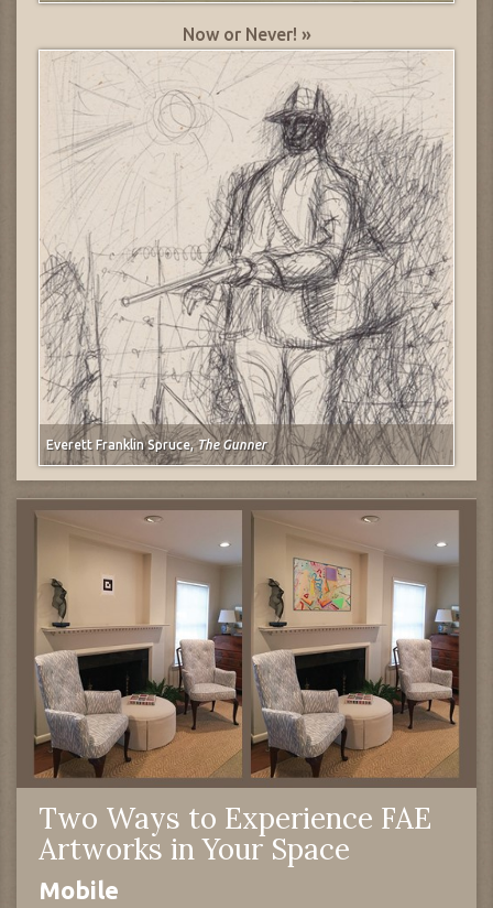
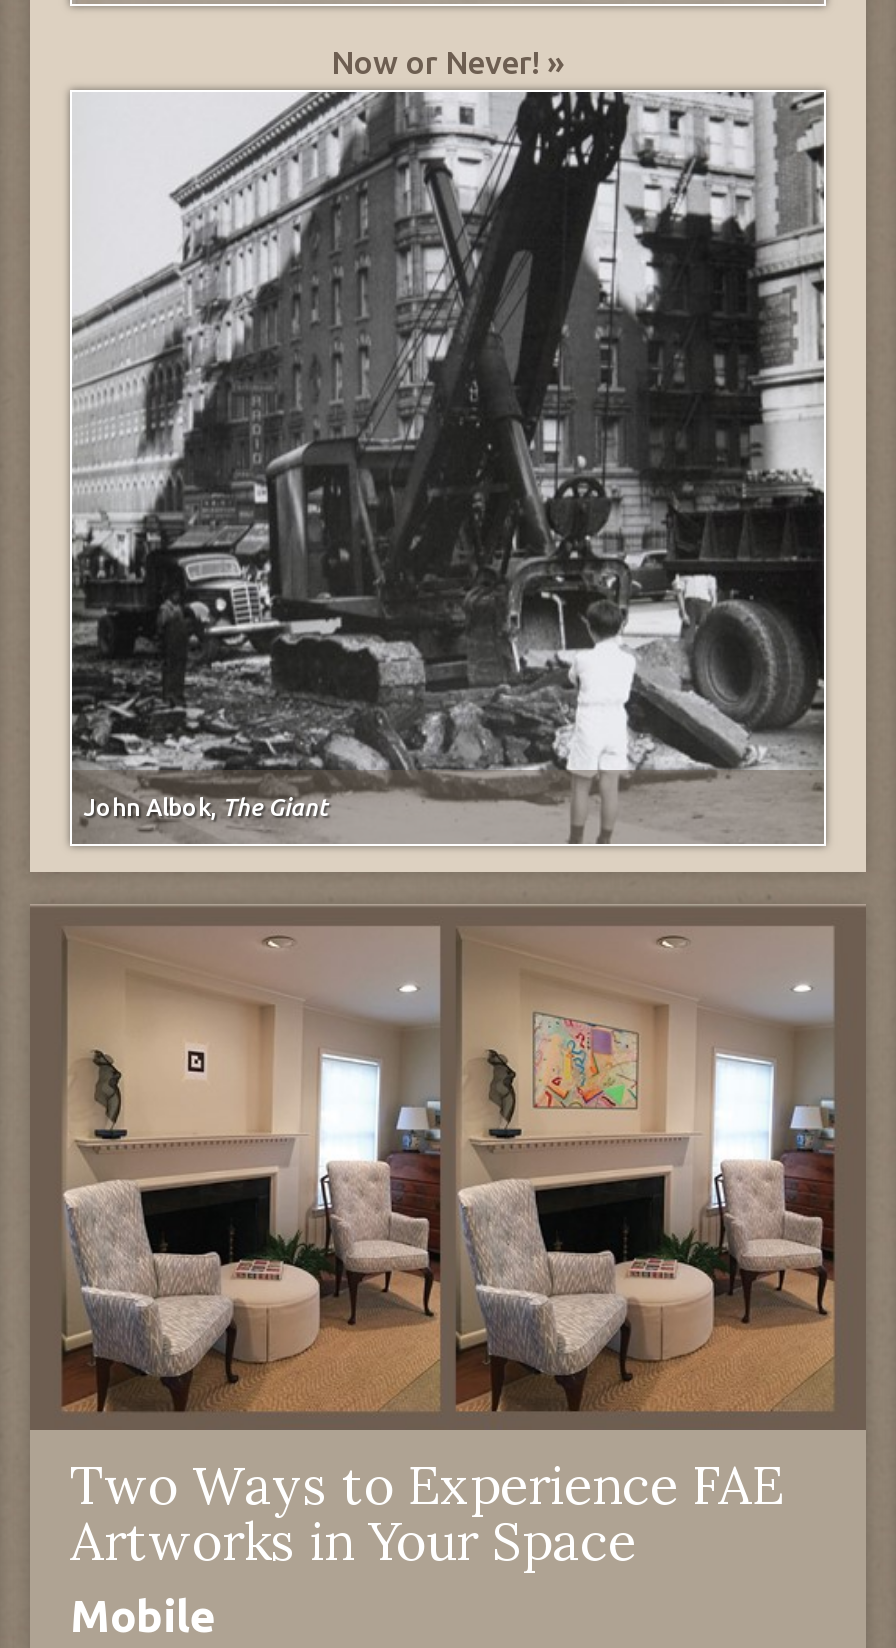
[39,50,454,465] [image] | Everett Franklin Spruce, The Gunner -> [70,90,826,840] [image] | John Albok, The Giant

